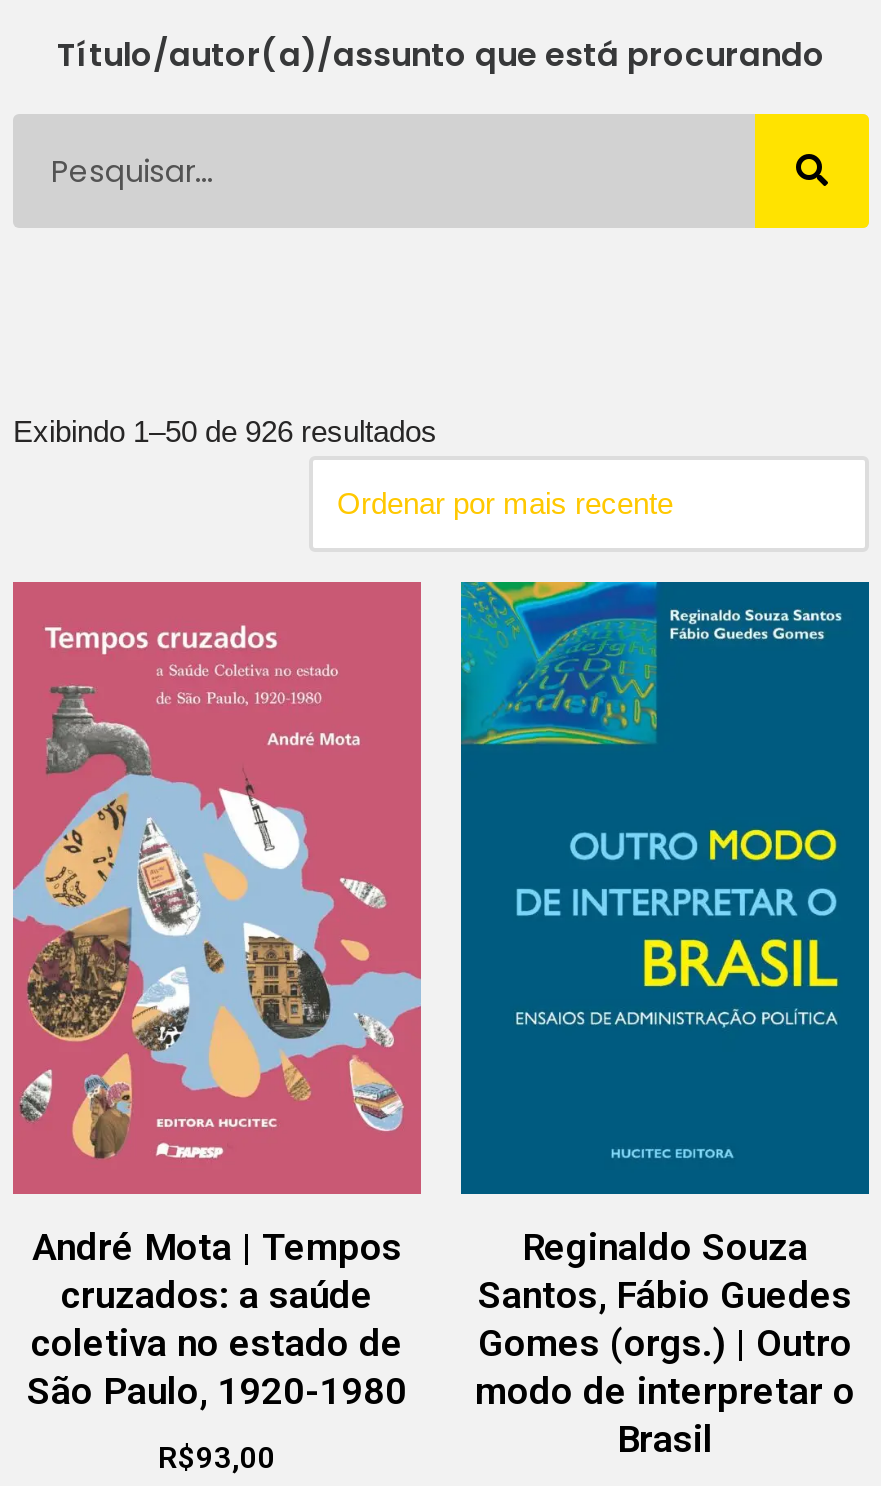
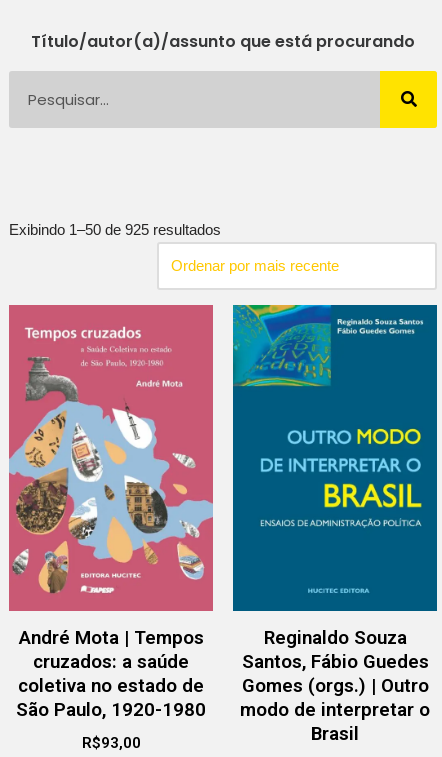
[13,414,437,448] Exibindo 1–50 de 926 resultados -> [9,221,221,238] Exibindo 1–50 de 925 resultados

